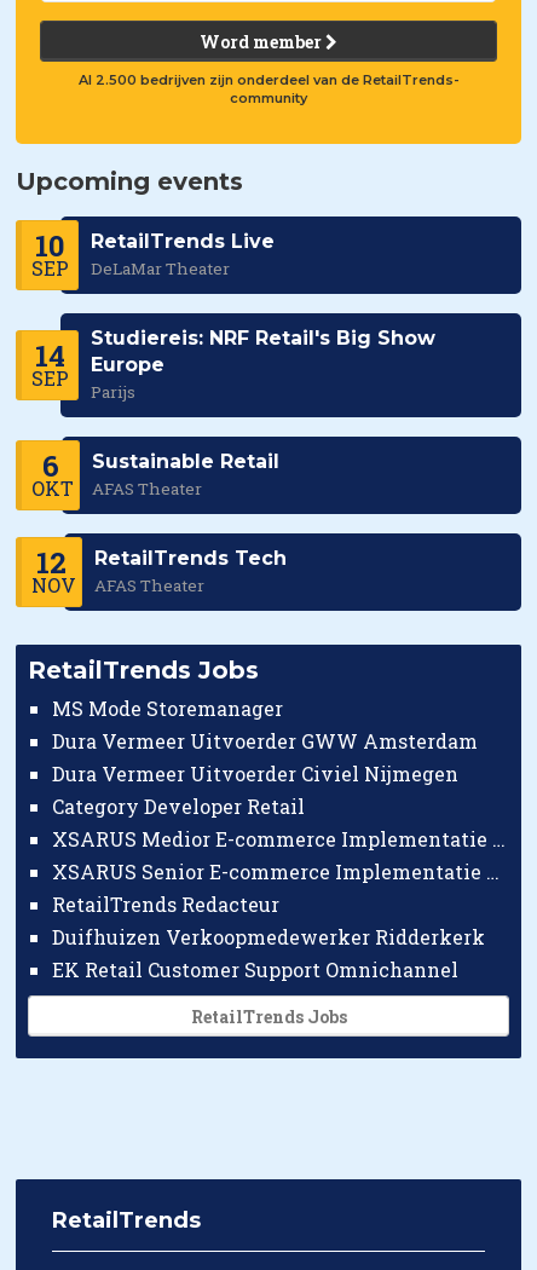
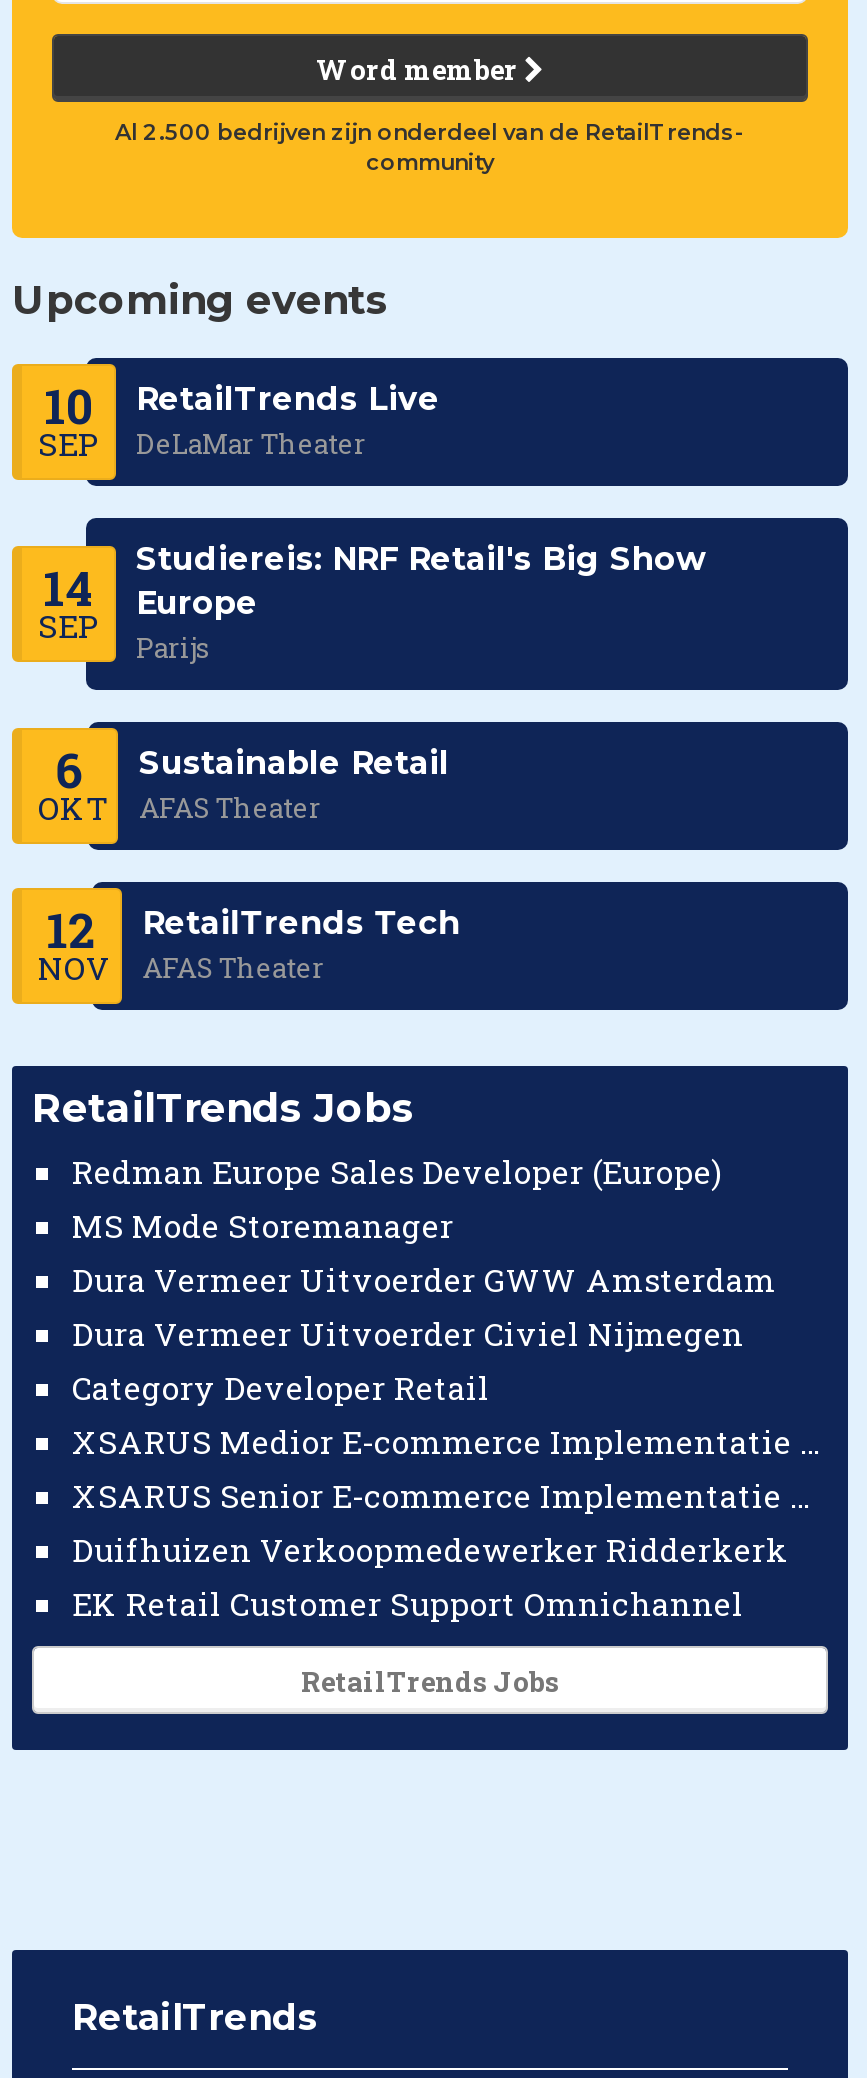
none -> [72,1151,722,1193] Redman Europe Sales Developer (Europe)
moved [52,696,478,819] -> [72,1205,776,1409]: MS Mode Storemanager | Dura Vermeer Uitvoerder GWW Amsterdam | Dura Vermeer Uitvoerder Civiel Nijmegen | Category Developer Retail
[52,892,279,917] RetailTrends Redacteur -> none

